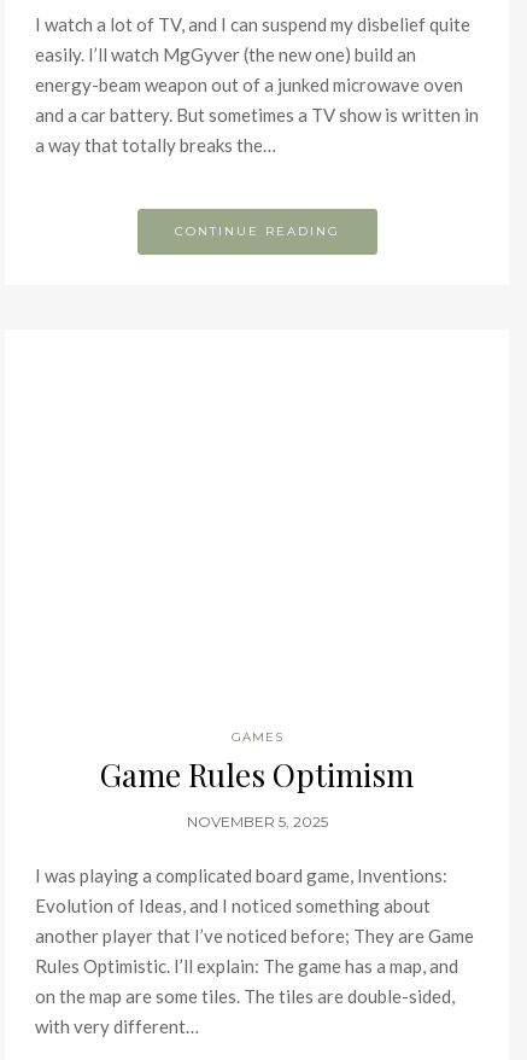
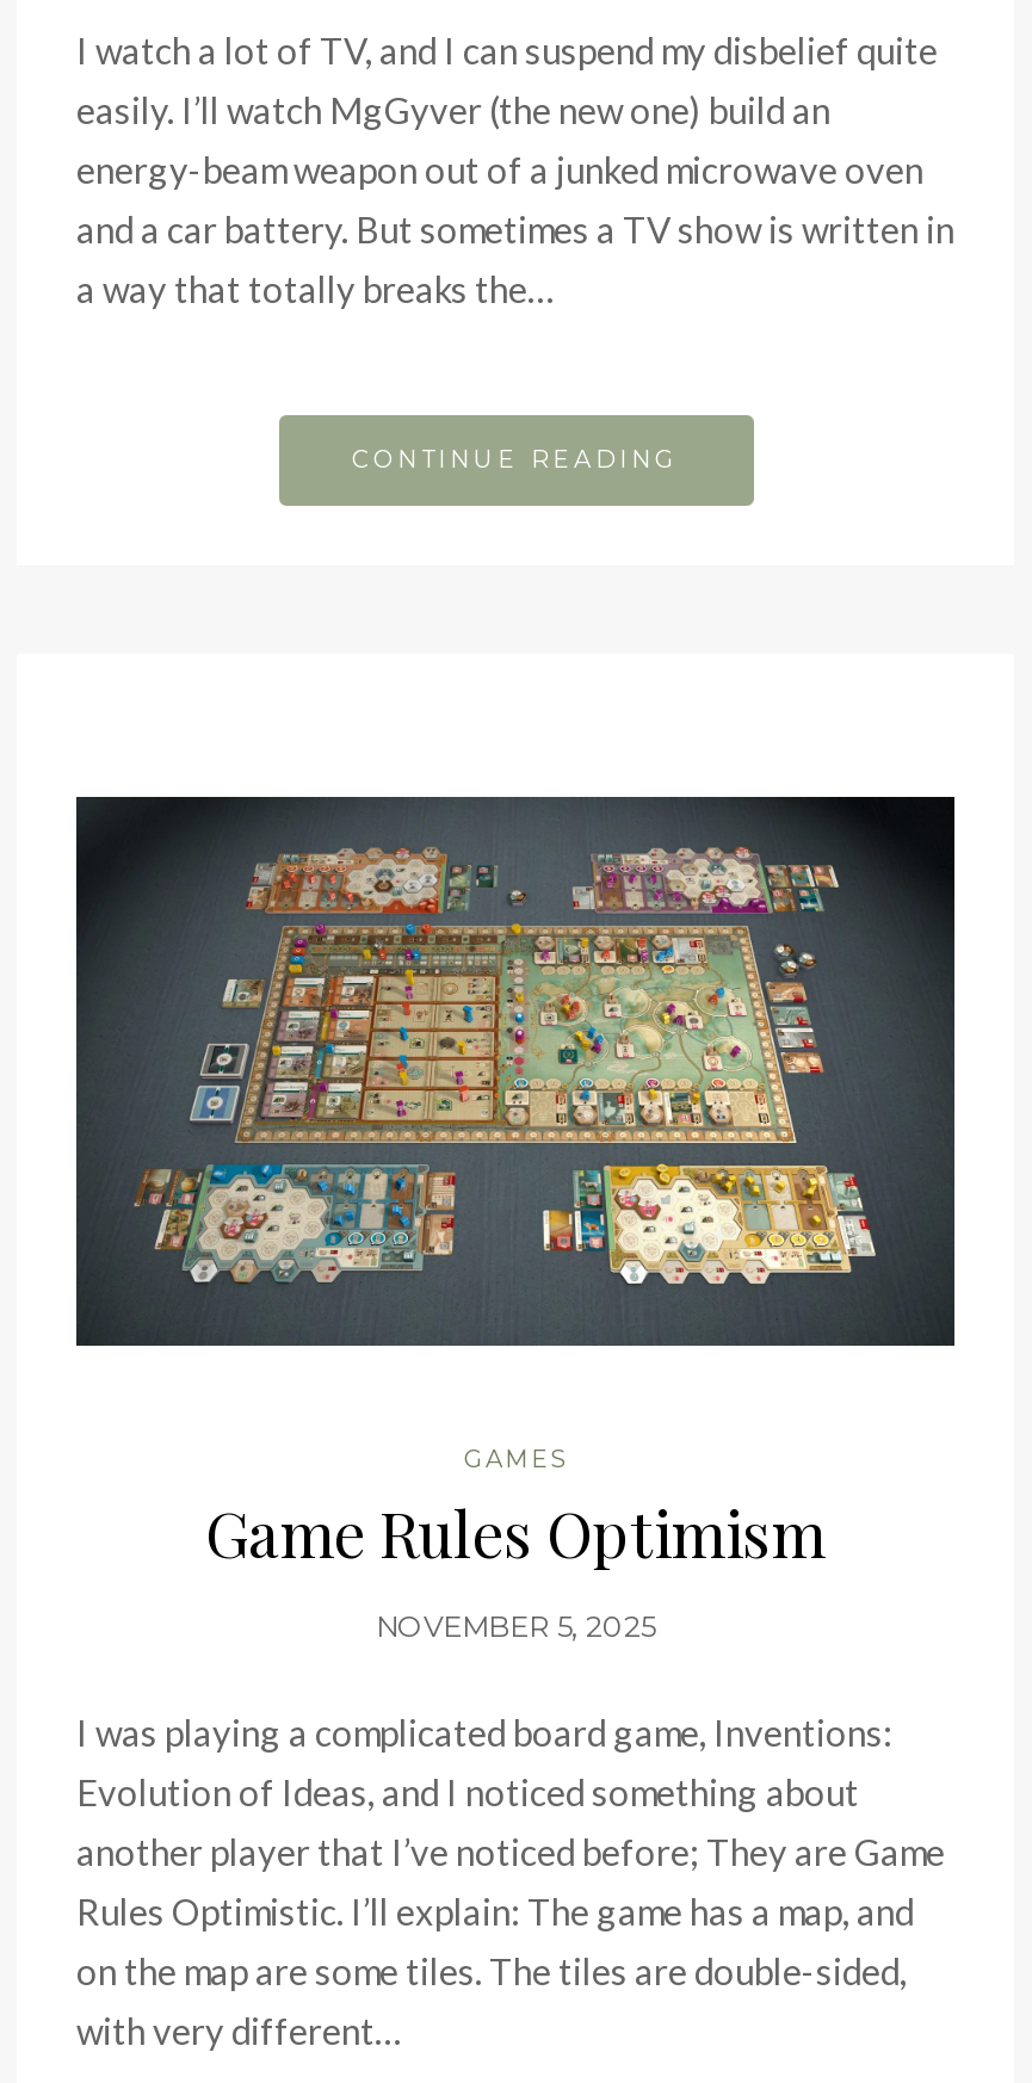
none -> [74,795,957,1348] [image]

